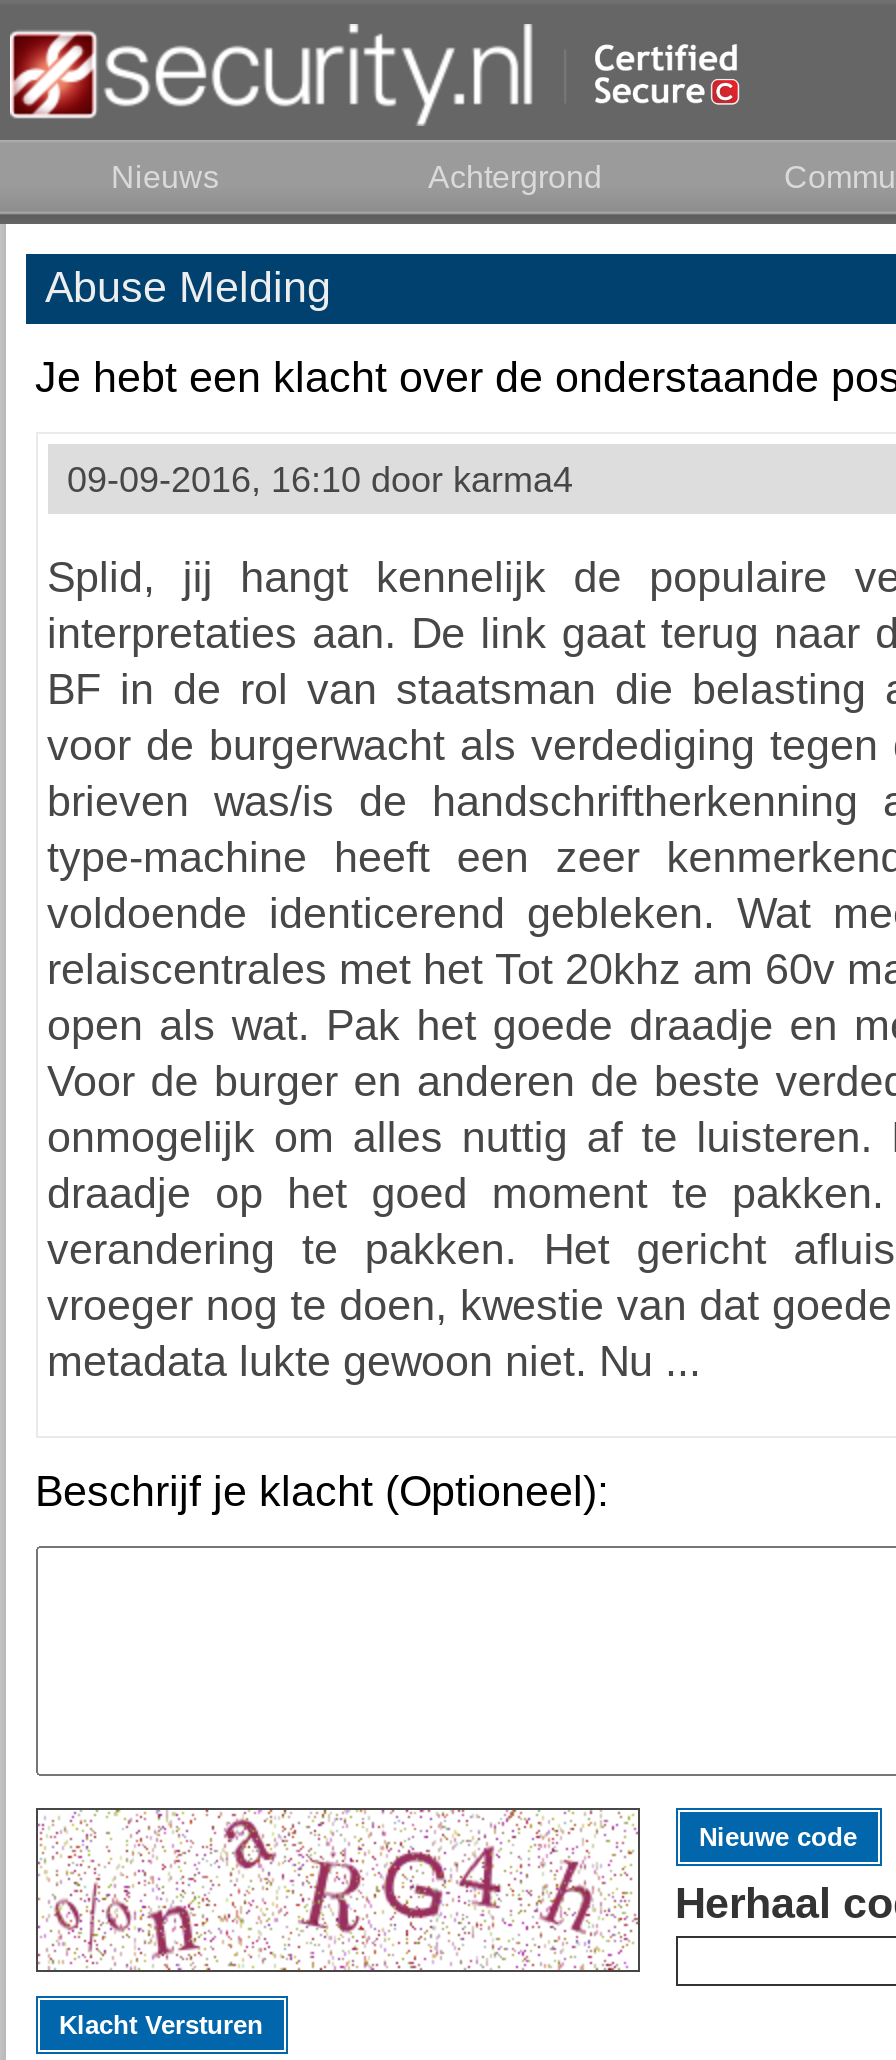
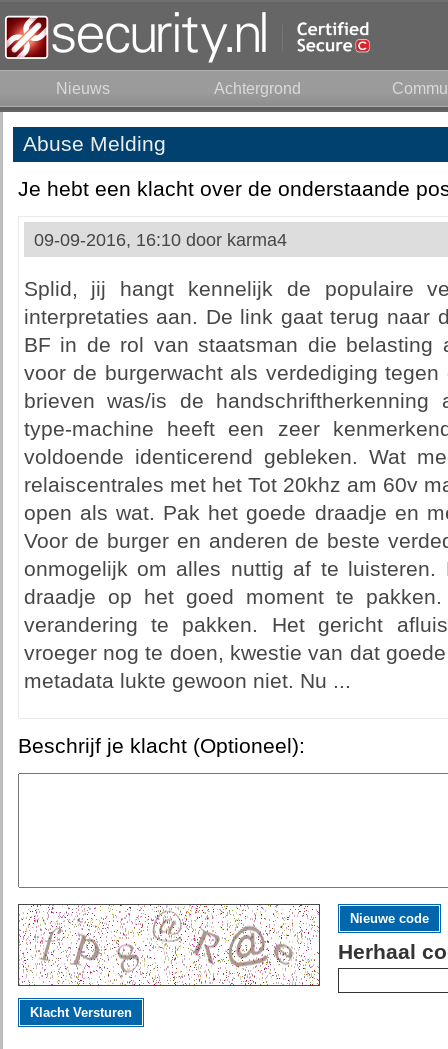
[48,1808,632,1972] [image] -> [22,904,319,985] [image]

